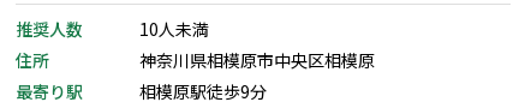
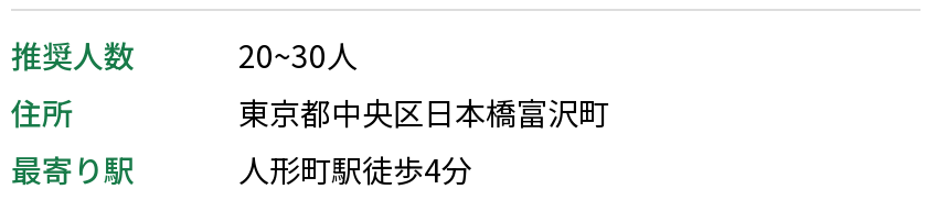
[139,16,209,40] 10人未満 -> [238,32,358,76] 20~30人
[139,48,375,72] 神奈川県相模原市中央区相模原 -> [238,89,609,133] 東京都中央区日本橋富沢町
[139,79,267,103] 相模原駅徒歩9分 -> [238,146,472,190] 人形町駅徒歩4分

